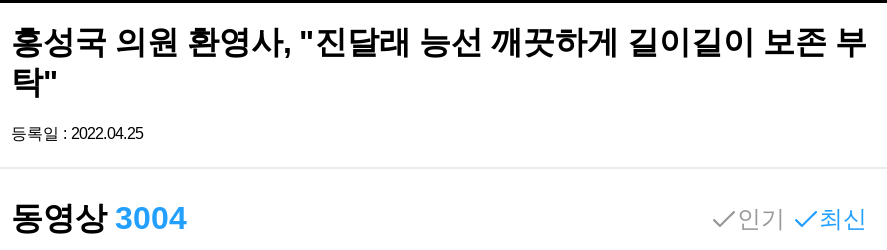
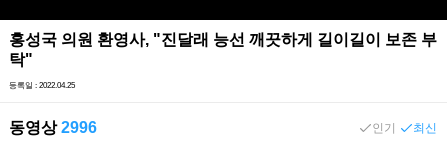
[11,201,187,235] 동영상 3004 -> [9,119,97,136] 동영상 2996

